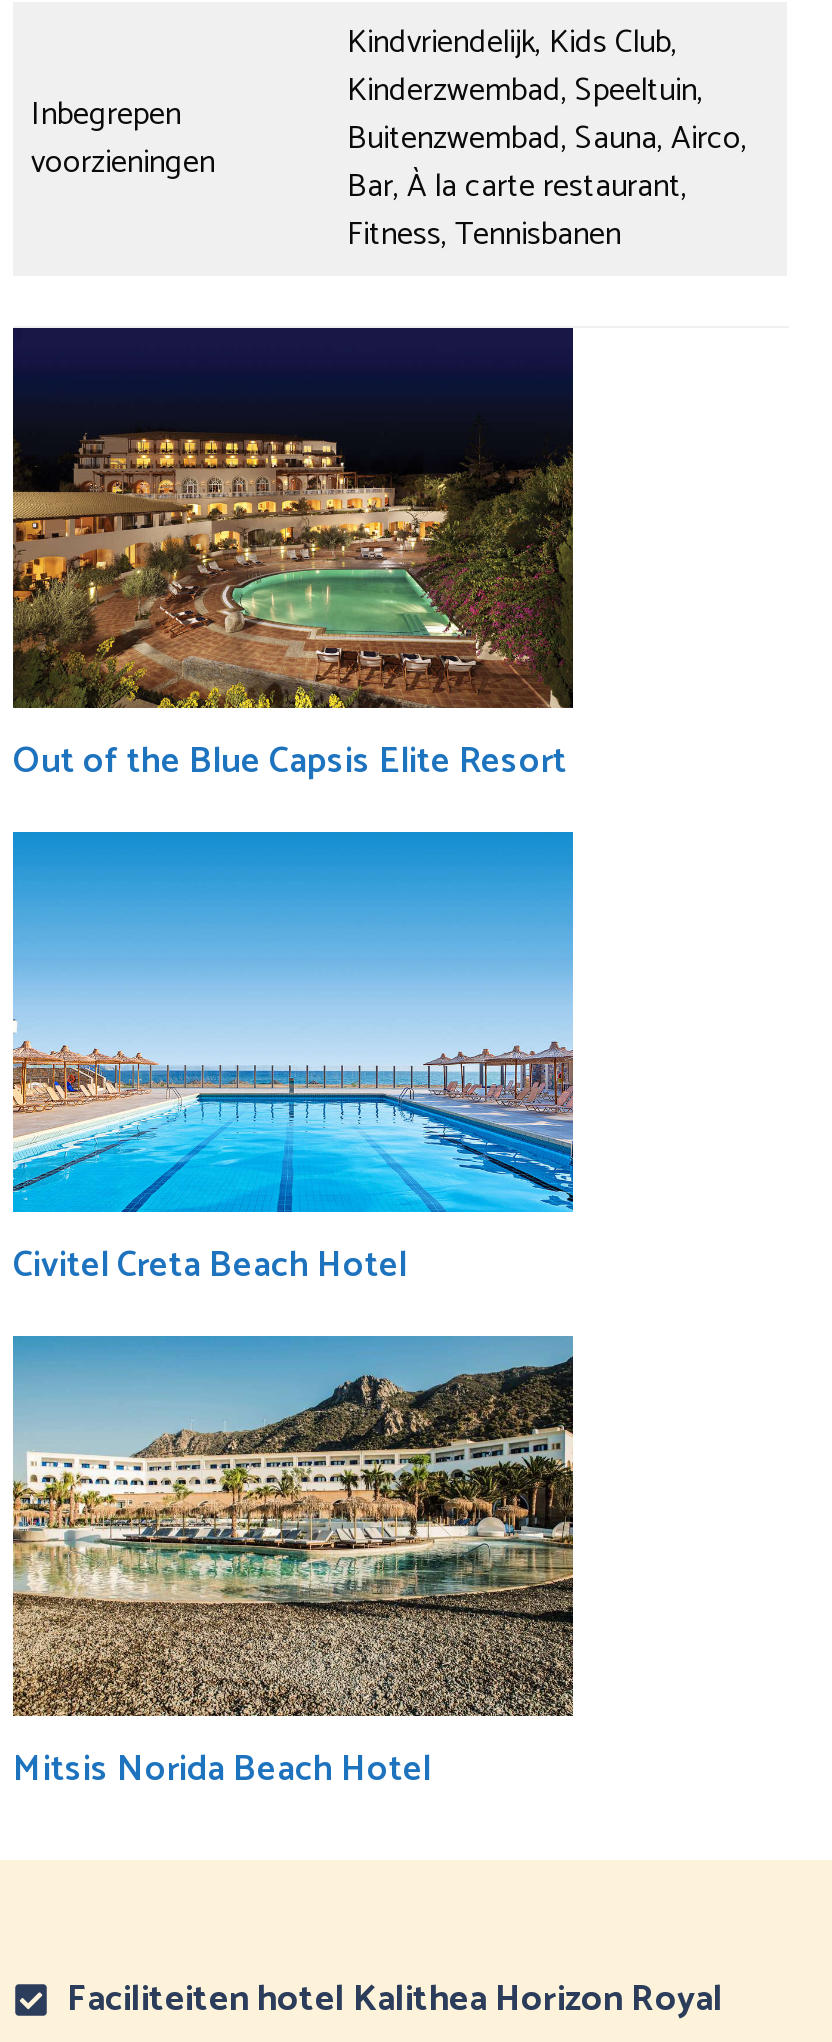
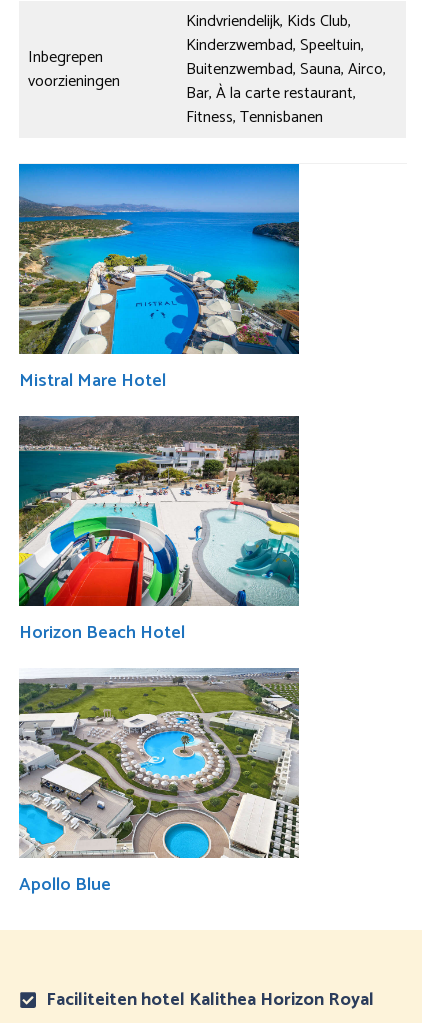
[11,326,575,792] [image] | Out of the Blue Capsis Elite Resort -> [18,163,300,396] [image] | Mistral Mare Hotel
[11,830,575,1296] [image] | Civitel Creta Beach Hotel -> [18,415,300,648] [image] | Horizon Beach Hotel
[11,1334,575,1800] [image] | Mitsis Norida Beach Hotel -> [18,668,300,900] [image] | Apollo Blue

